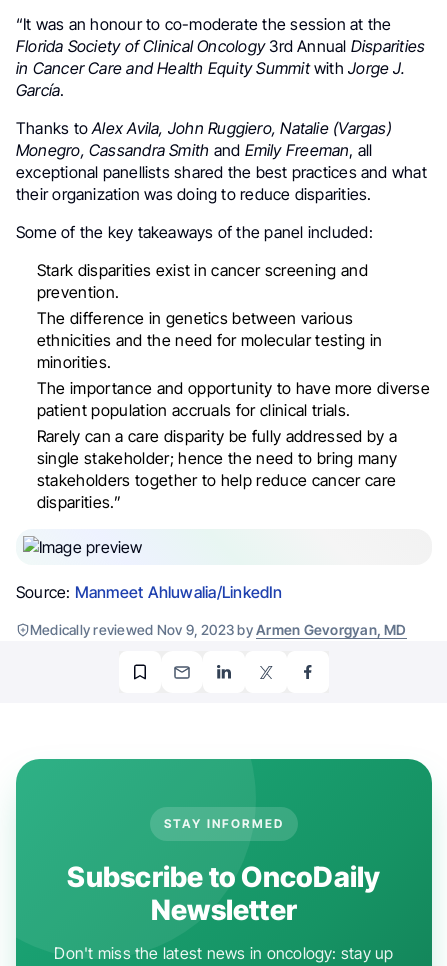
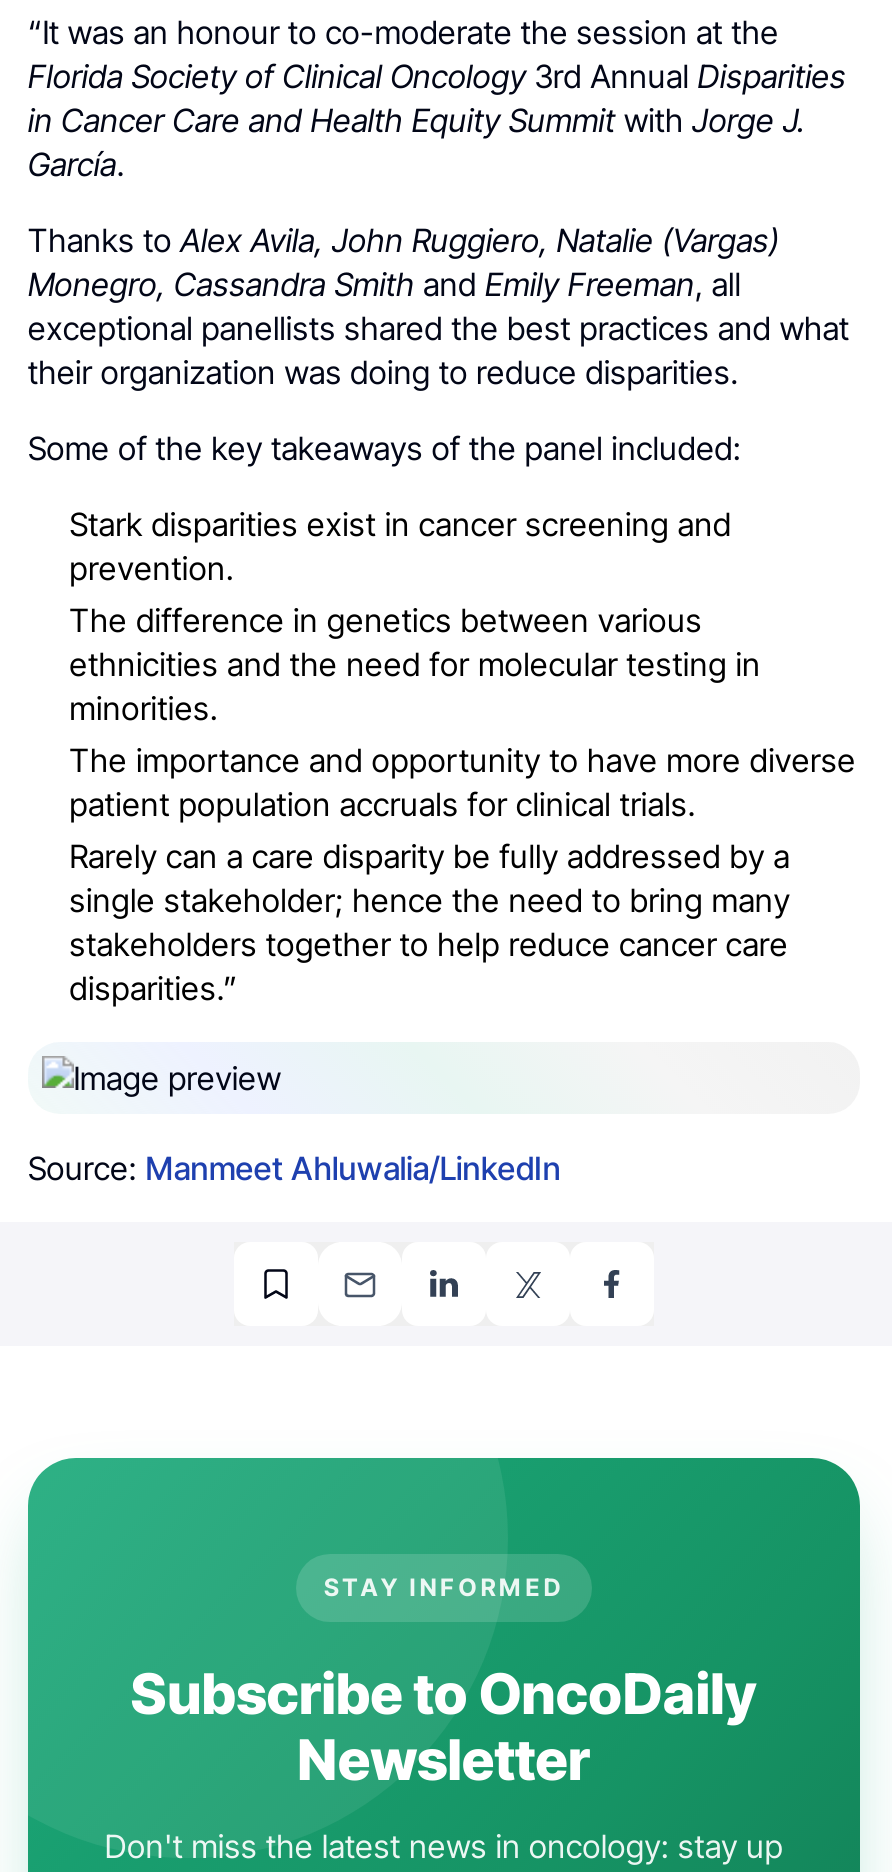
[30,620,407,637] Medically reviewed Nov 9, 2023 by Armen Gevorgyan, MD -> none

